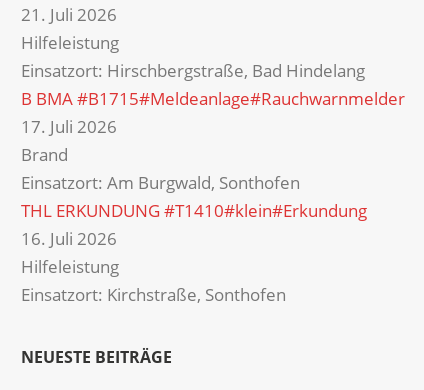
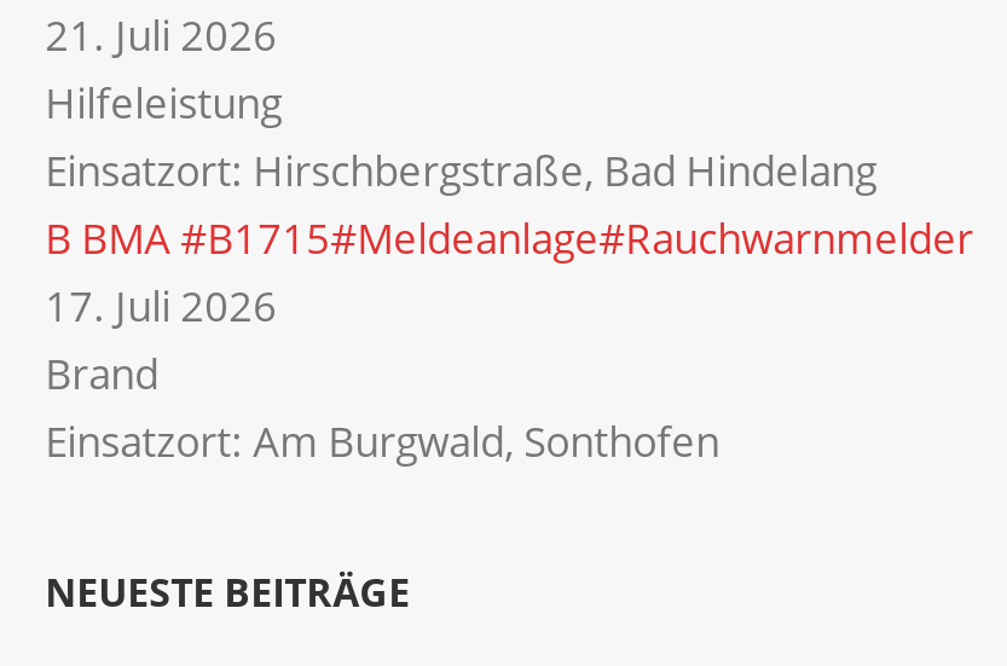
[21,199,367,306] THL ERKUNDUNG #T1410#klein#Erkundung | 16. Juli 2026 | Hilfeleistung | Einsatzort: Kirchstraße, Sonthofen -> none

